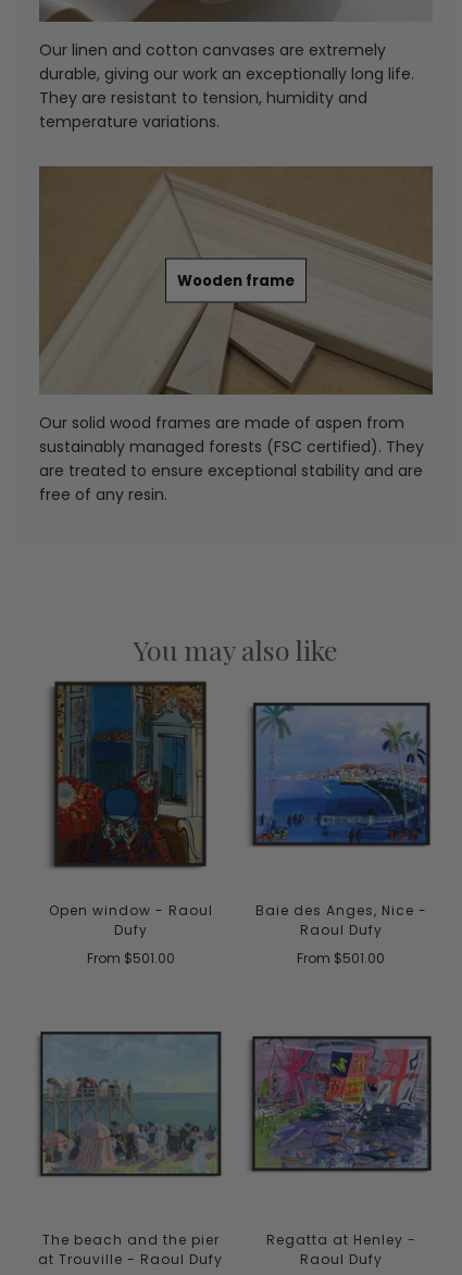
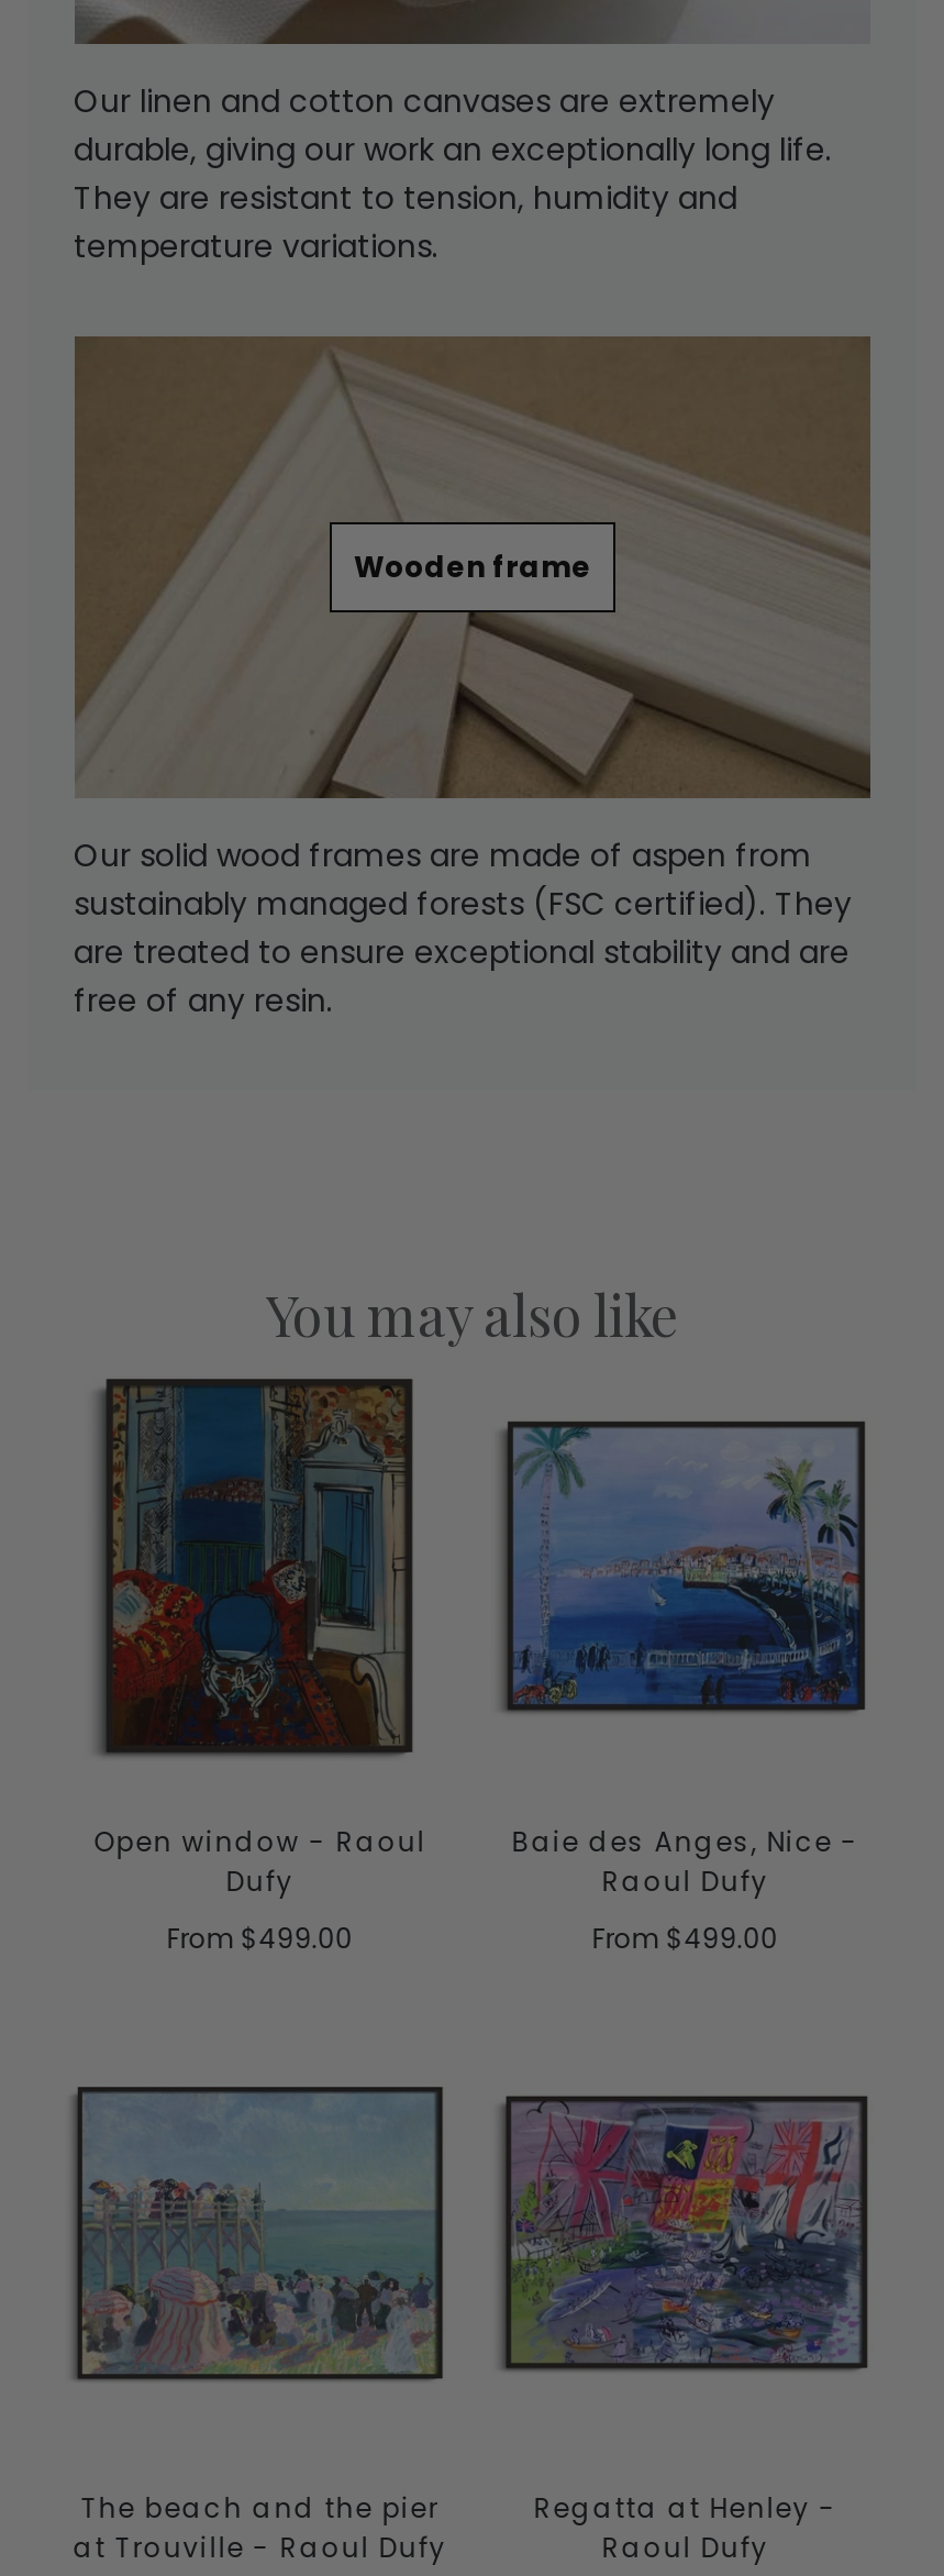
[87,948,175,967] From $501.00 -> [166,1919,353,1956] From $499.00
[297,948,385,967] From $501.00 -> [592,1919,779,1956] From $499.00

